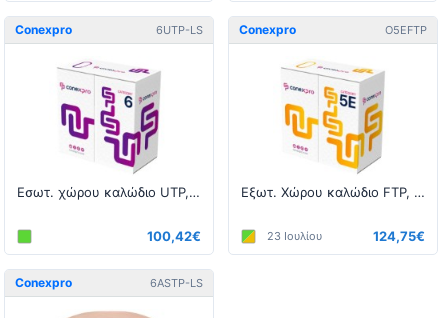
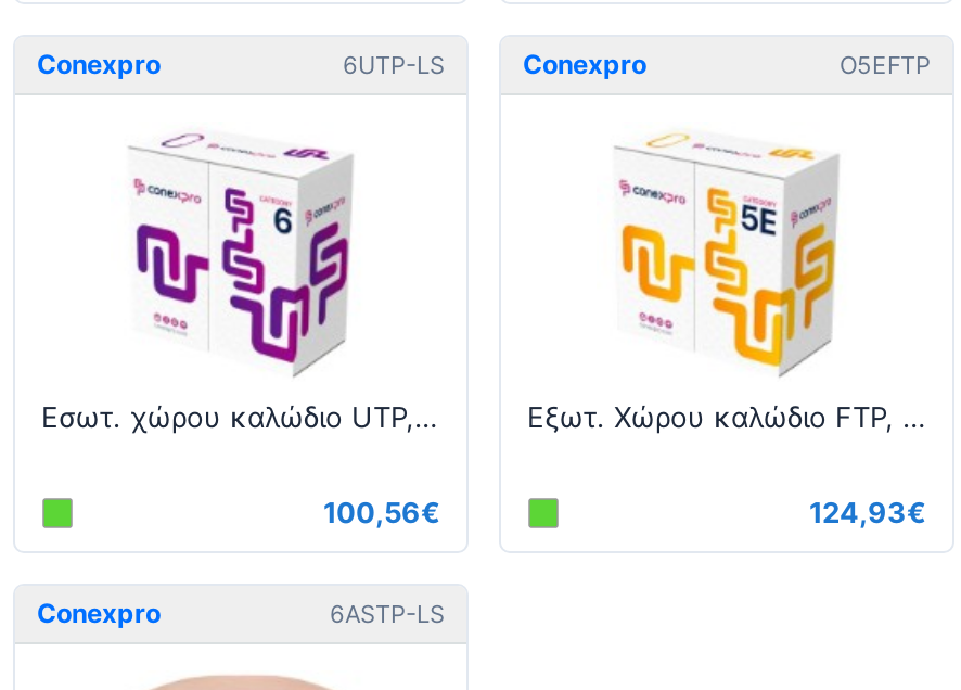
[147,228,201,244] 100,42€ -> [323,495,440,529] 100,56€
[264,228,425,244] 23 Ιουλίου | 124,75€ -> [809,495,926,529] 124,93€

